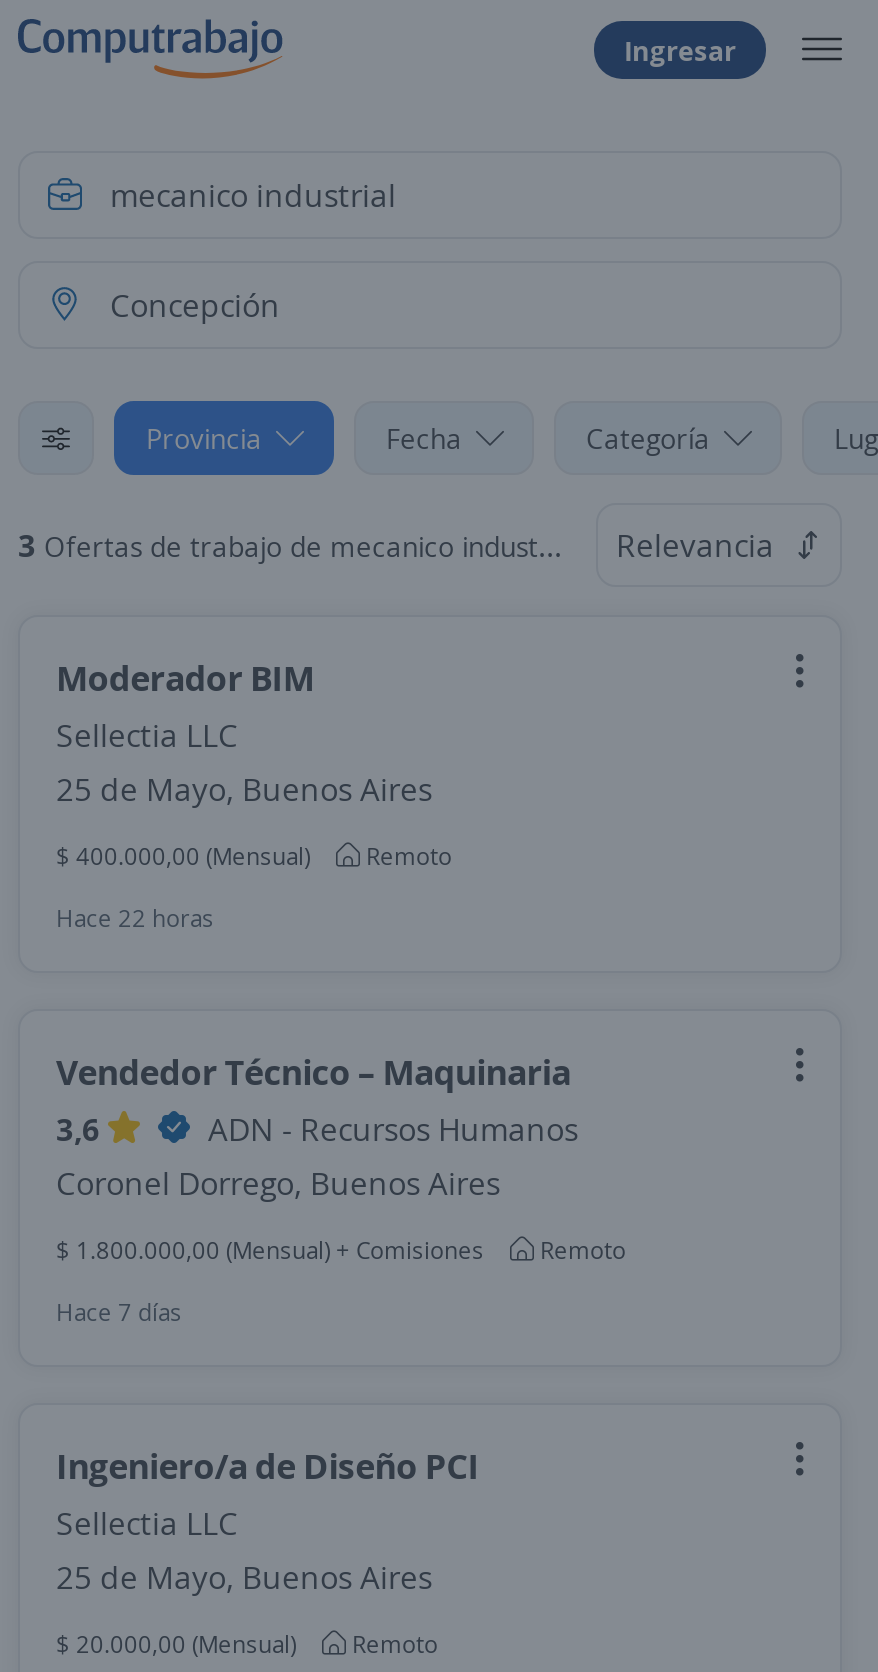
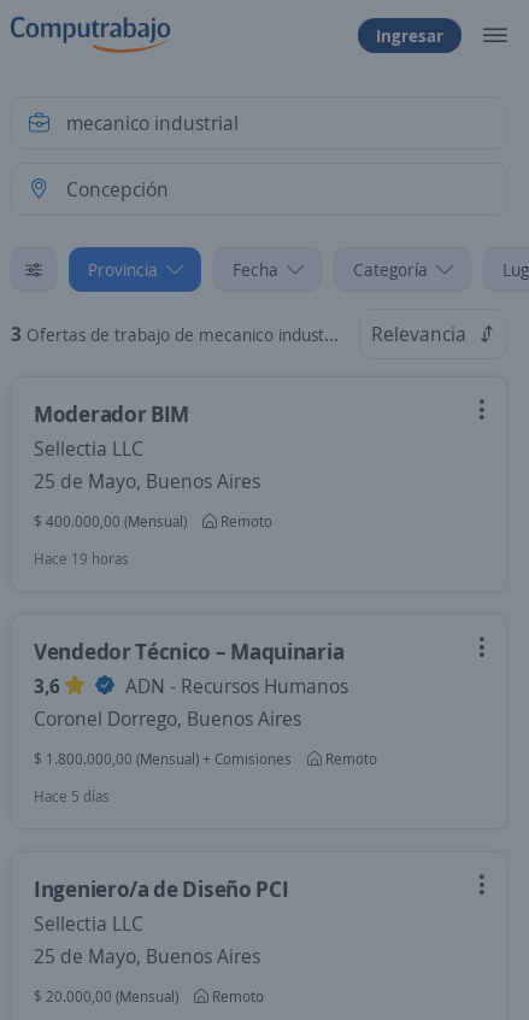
[56,901,214,935] Hace 22 horas -> [34,549,129,569] Hace 19 horas
[56,1295,182,1329] Hace 7 días -> [34,786,110,807] Hace 5 días

